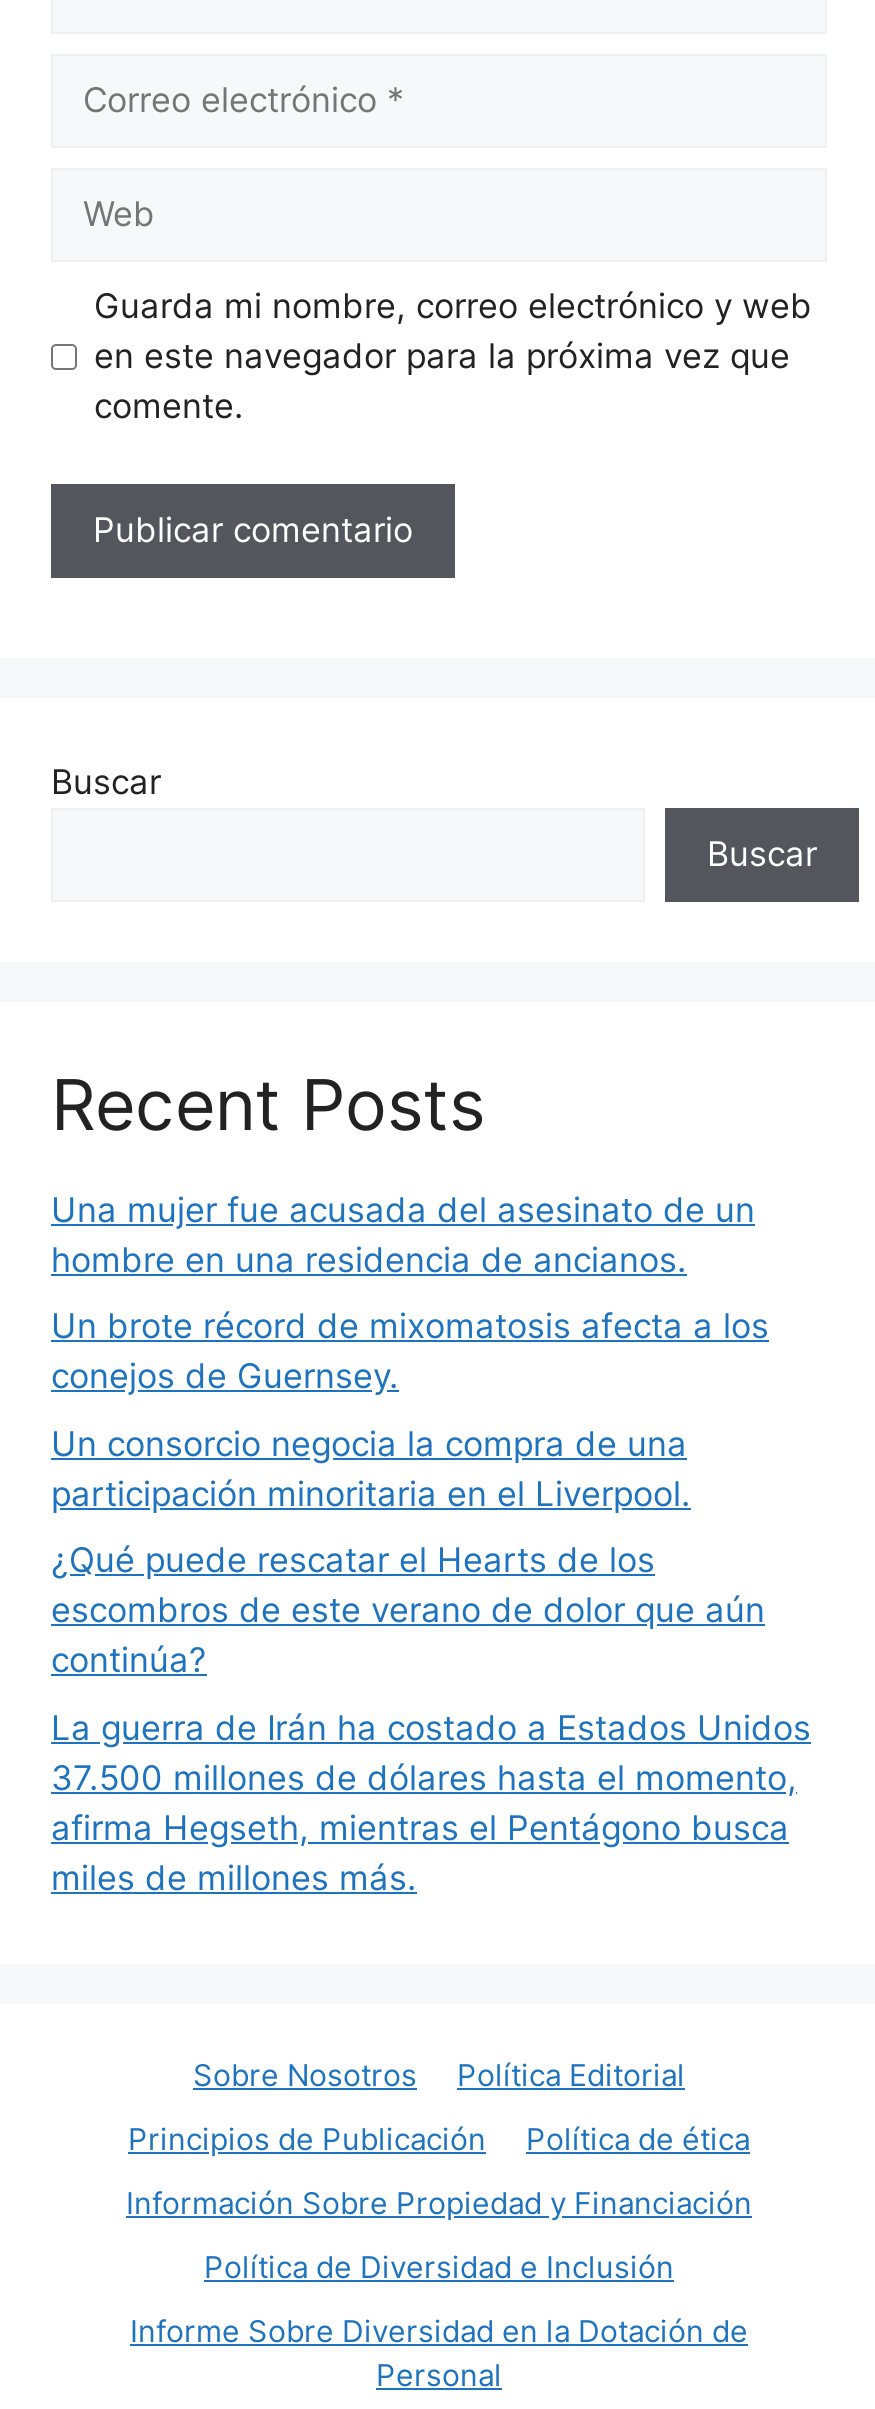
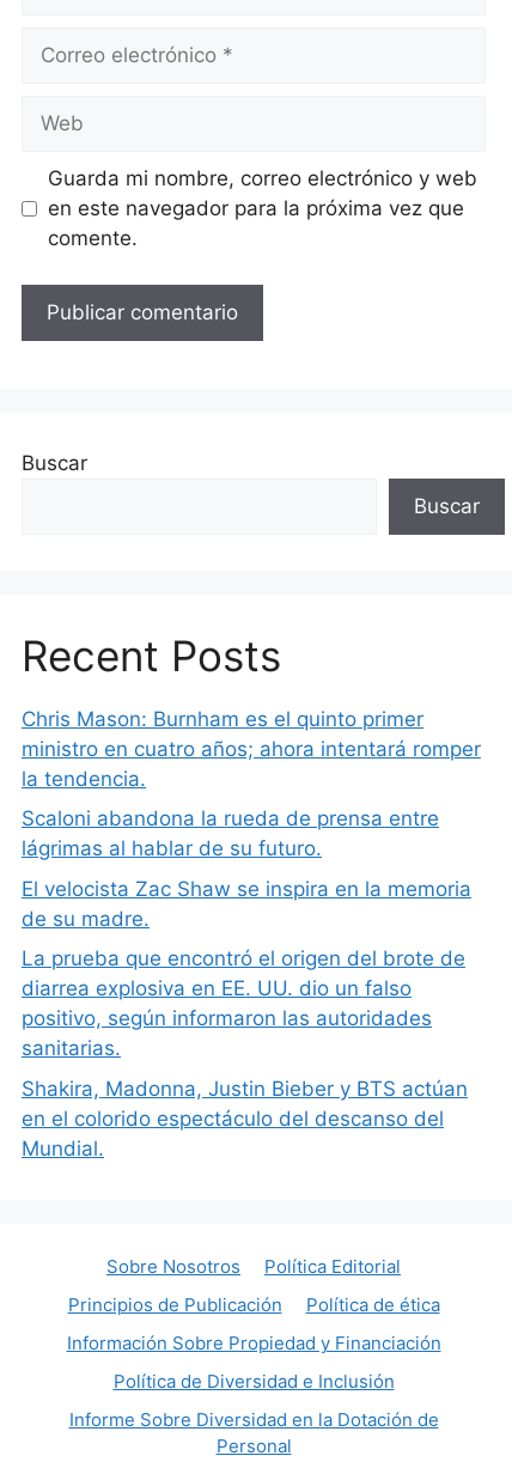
[51,1189,755,1279] Una mujer fue acusada del asesinato de un | hombre en una residencia de ancianos. -> [22,707,481,790] Chris Mason: Burnham es el quinto primer | ministro en cuatro años; ahora intentará romper | la tendencia.
[51,1306,769,1396] Un brote récord de mixomatosis afecta a los | conejos de Guernsey. -> [22,807,439,860] Scaloni abandona la rueda de prensa entre | lágrimas al hablar de su futuro.
[51,1423,691,1513] Un consorcio negocia la compra de una | participación minoritaria en el Liverpool. -> [22,877,471,930] El velocista Zac Shaw se inspira en la memoria | de su madre.
[51,1540,765,1680] ¿Qué puede rescatar el Hearts de los | escombros de este verano de dolor que aún | continúa? -> [22,947,465,1060] La prueba que encontró el origen del brote de | diarrea explosiva en EE. UU. dio un falso | positivo, según informaron las autoridades | sanitarias.
[51,1707,811,1897] La guerra de Irán ha costado a Estados Unidos | 37.500 millones de dólares hasta el momento, | afirma Hegseth, mientras el Pentágono busca | miles de millones más. -> [22,1076,468,1160] Shakira, Madonna, Justin Bieber y BTS actúan | en el colorido espectáculo del descanso del | Mundial.

